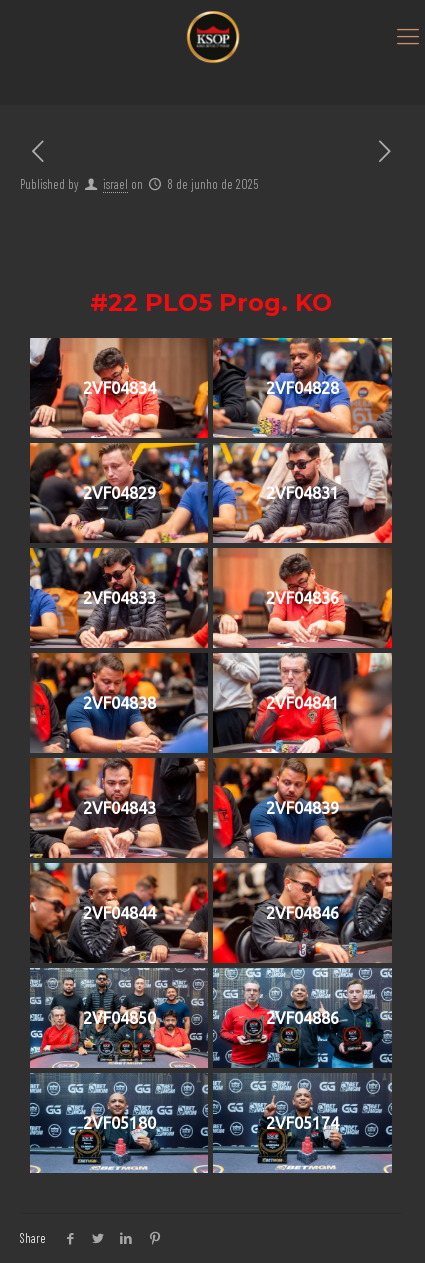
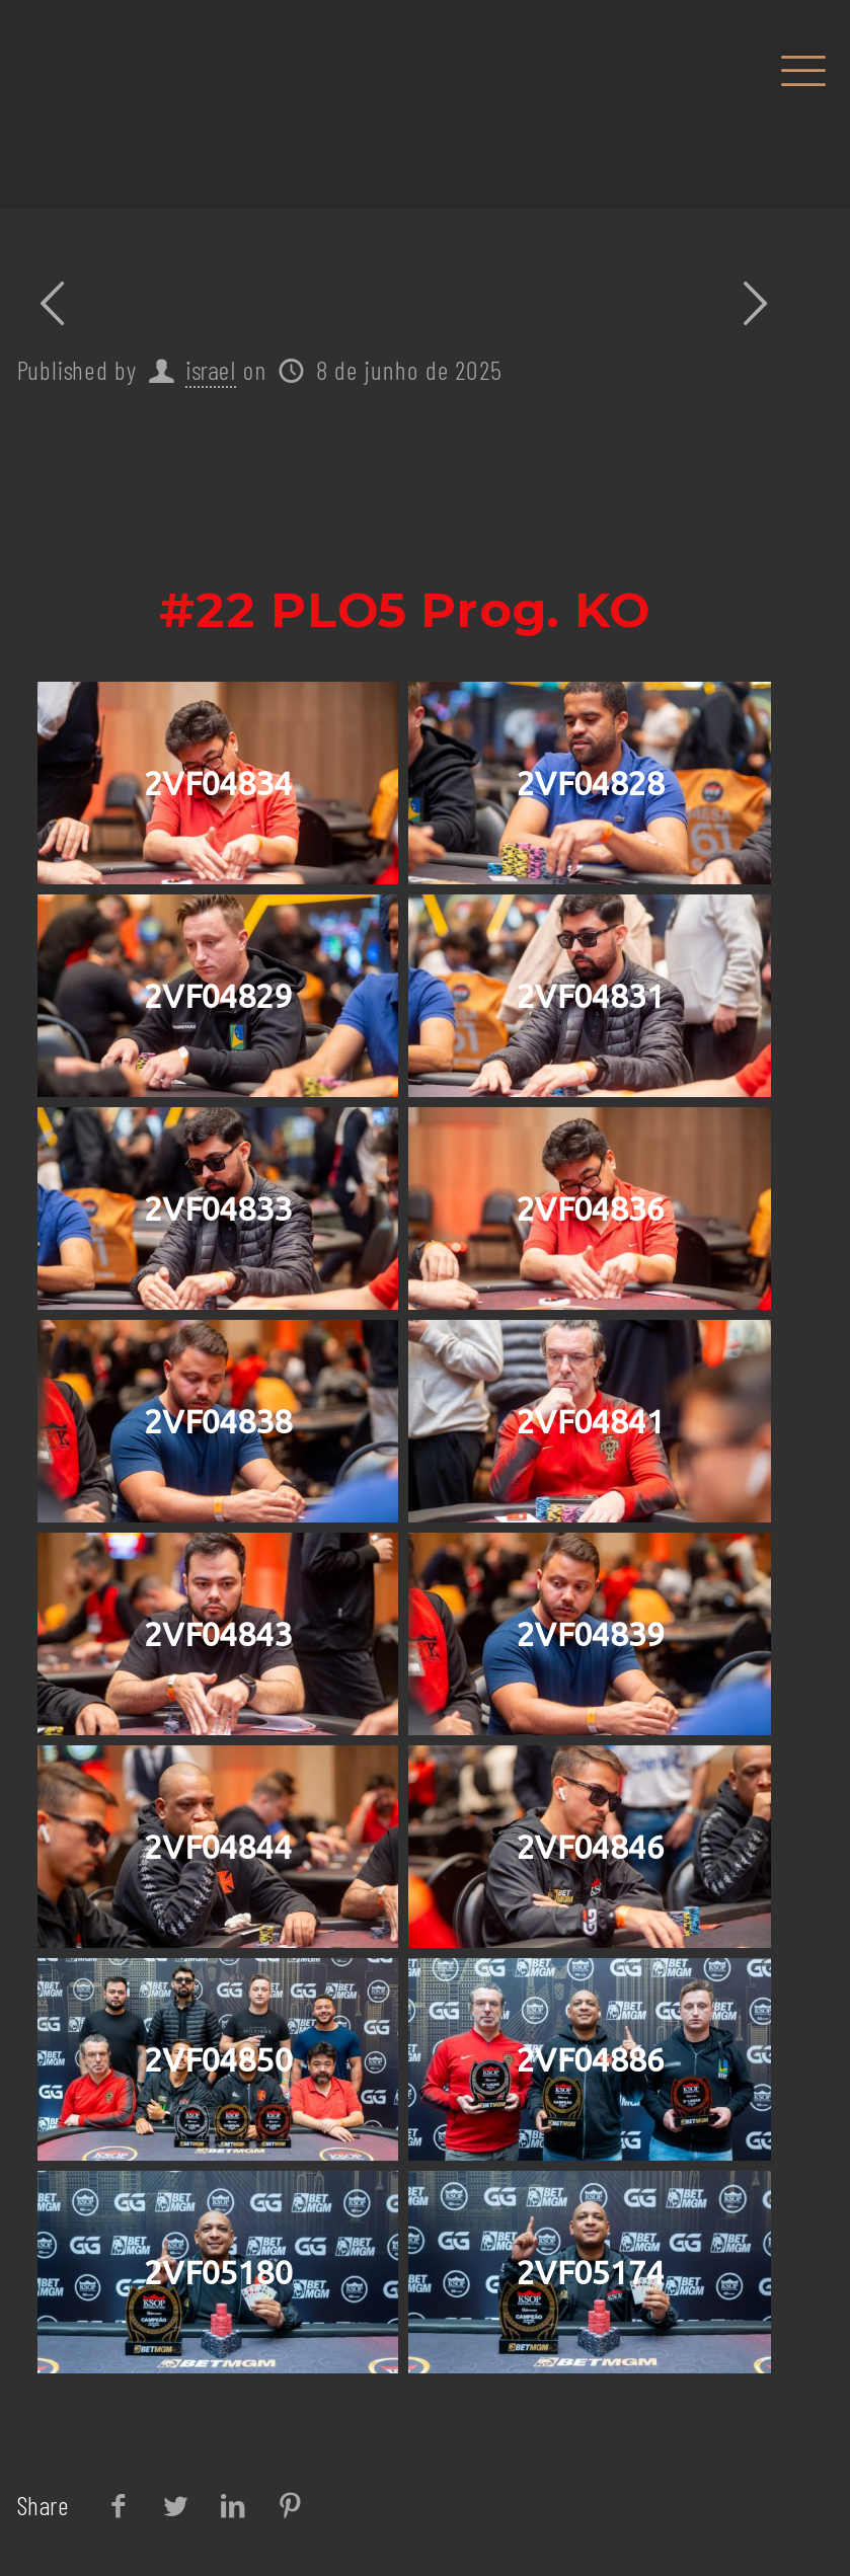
[186,10,240,64] [image] -> none

